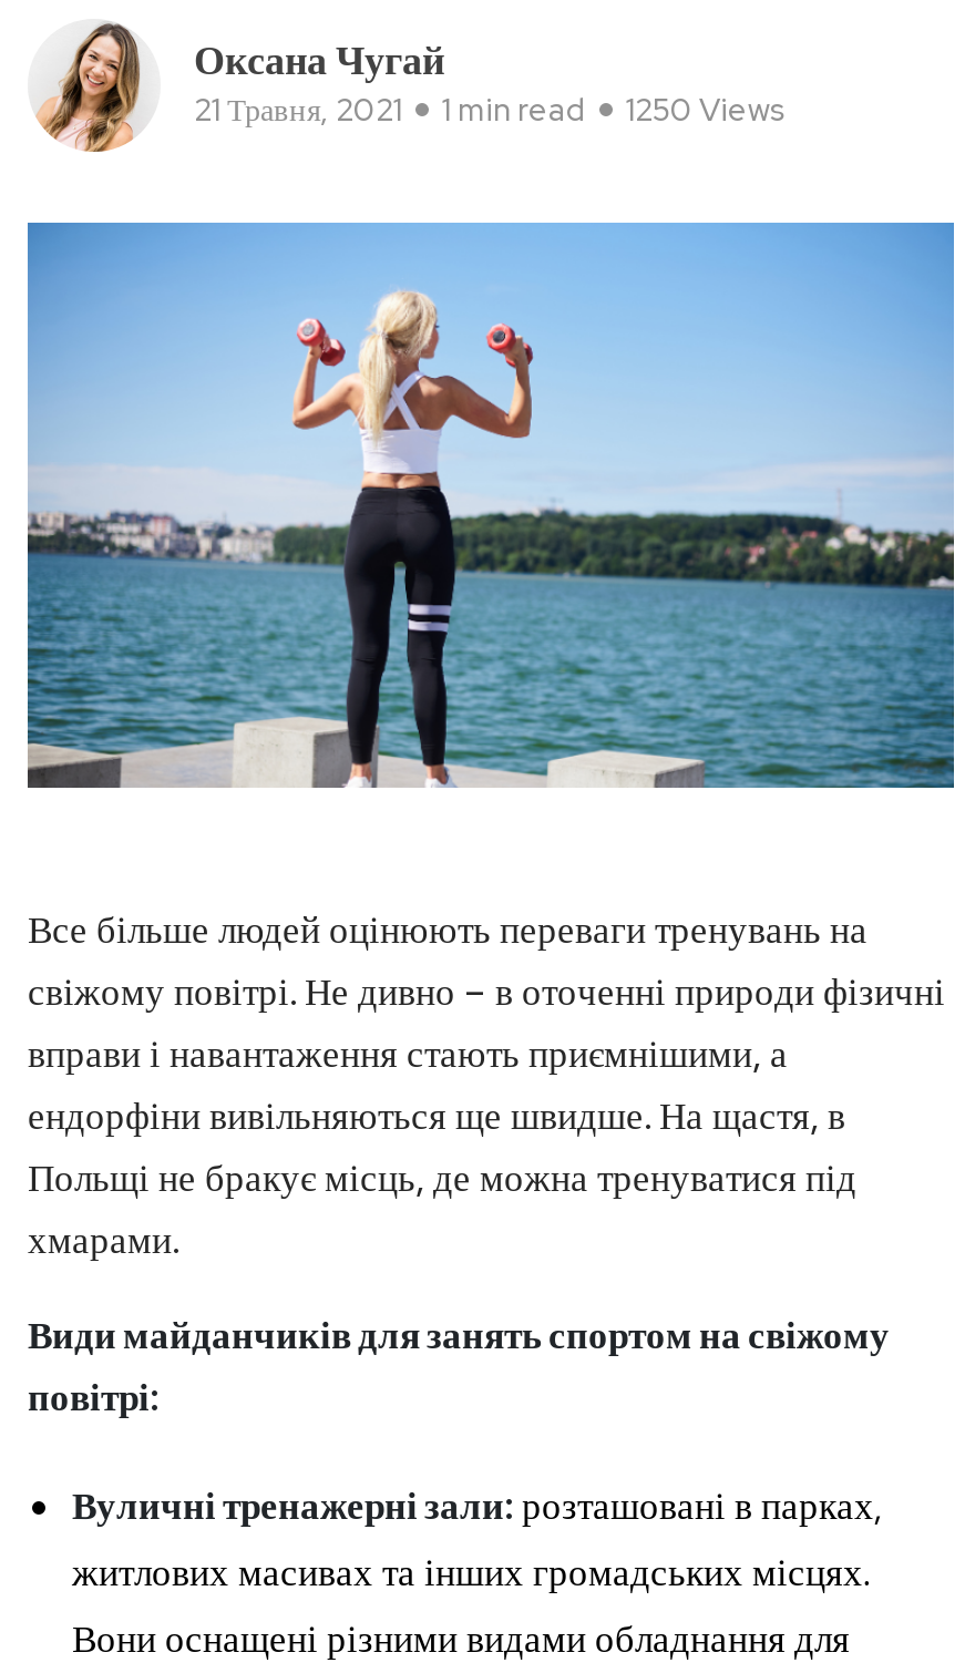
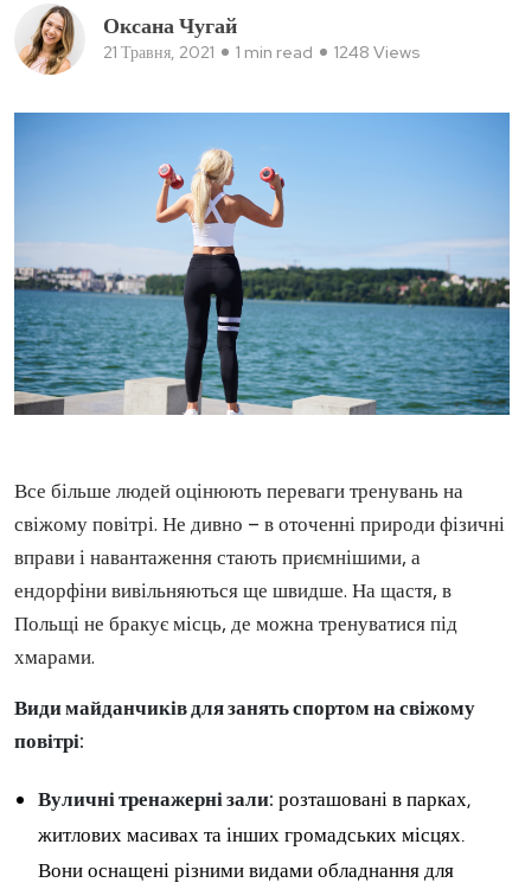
[194,89,788,129] 21 Травня, 2021 1 min read 1250 Views -> [103,41,421,63] 21 Травня, 2021 1 min read 1248 Views

